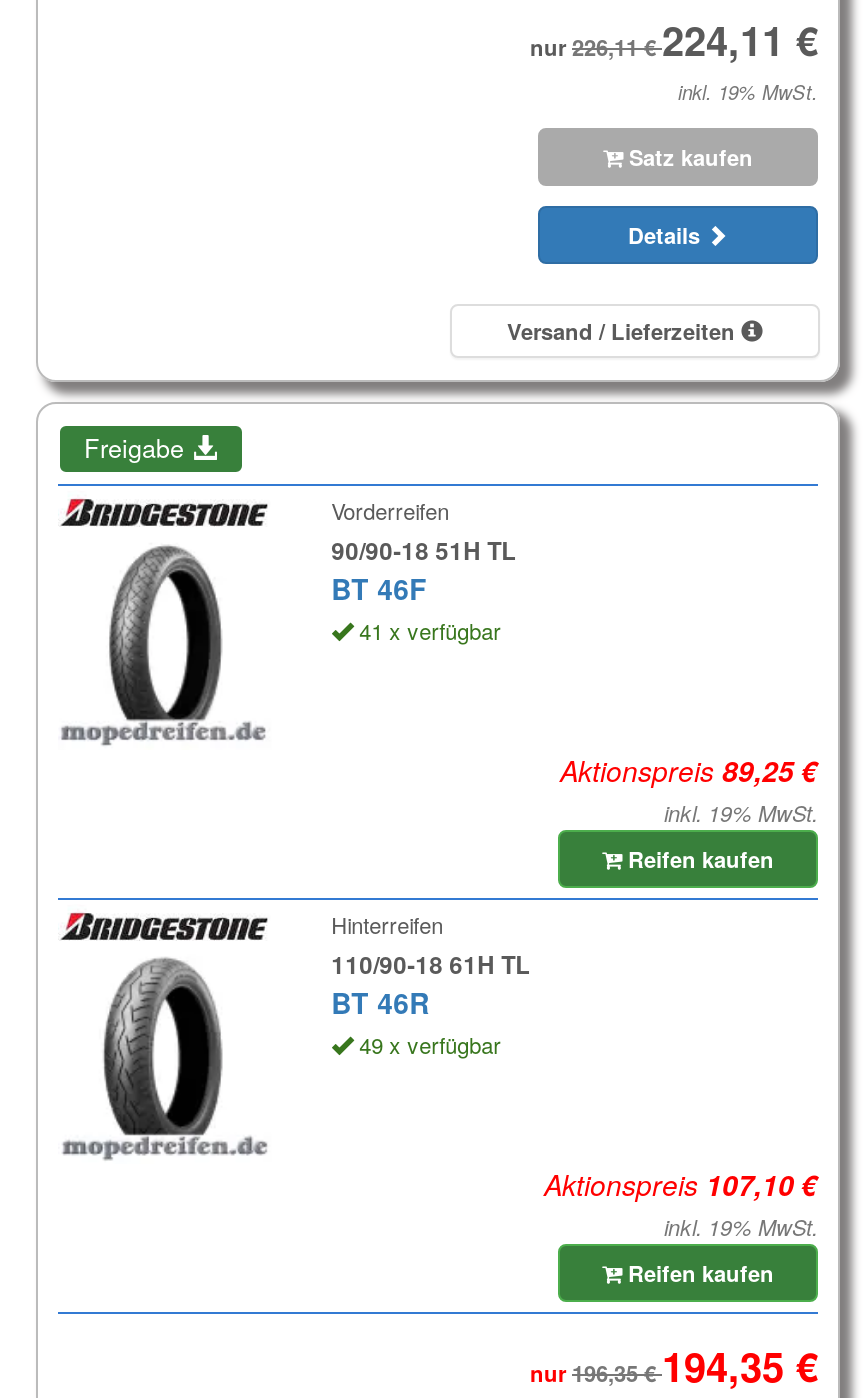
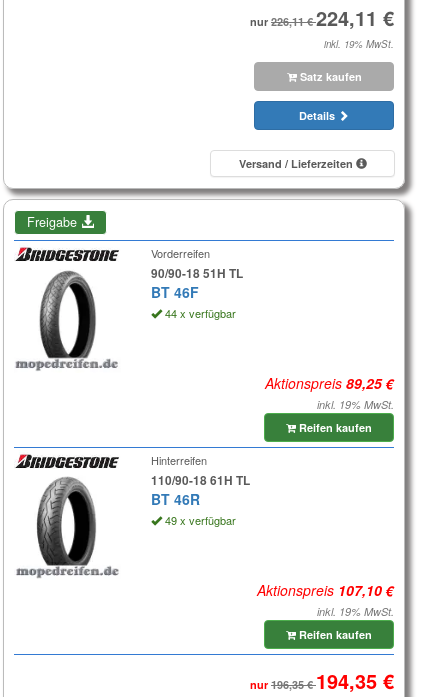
[353,615,501,647] 41 x verfügbar -> [162,305,236,321] 44 x verfügbar

